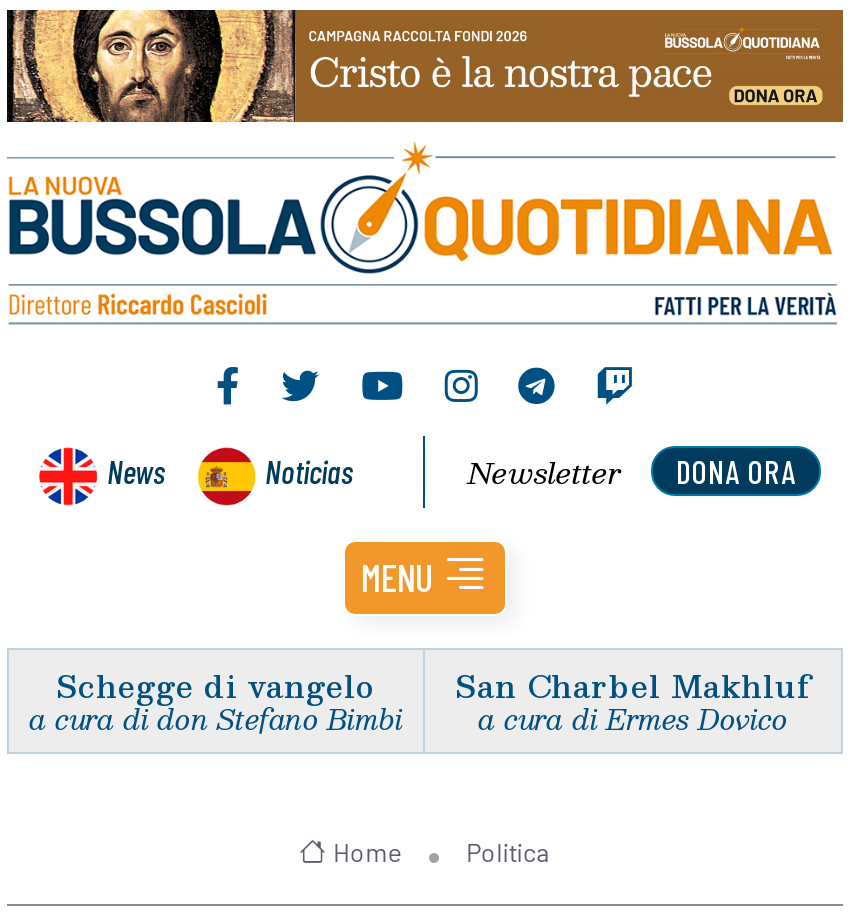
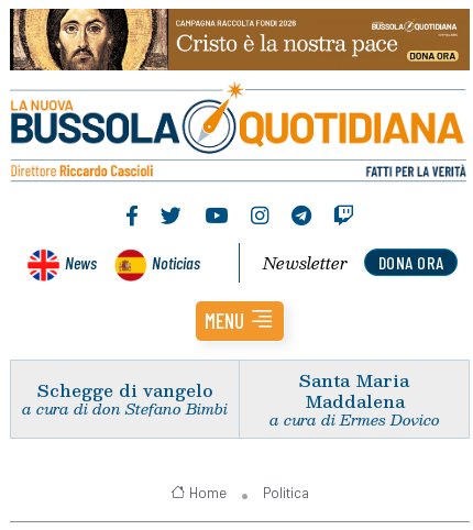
[455,659,811,709] San Charbel Makhluf -> [299,366,409,414] Santa Maria | Maddalena

